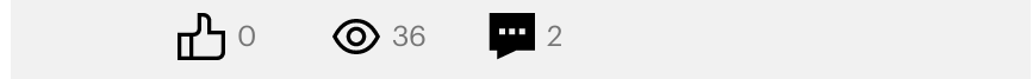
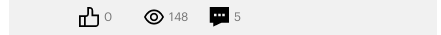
[392,18,564,54] 36 | 2 -> [169,9,241,24] 148 | 5

